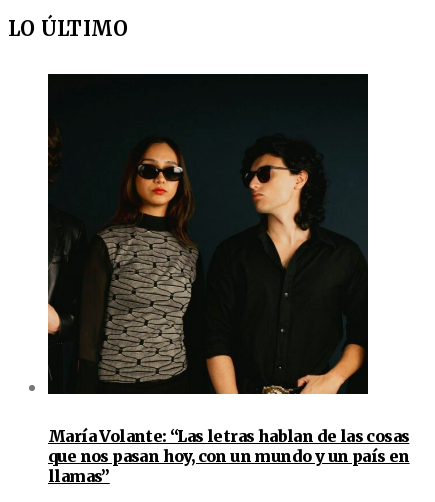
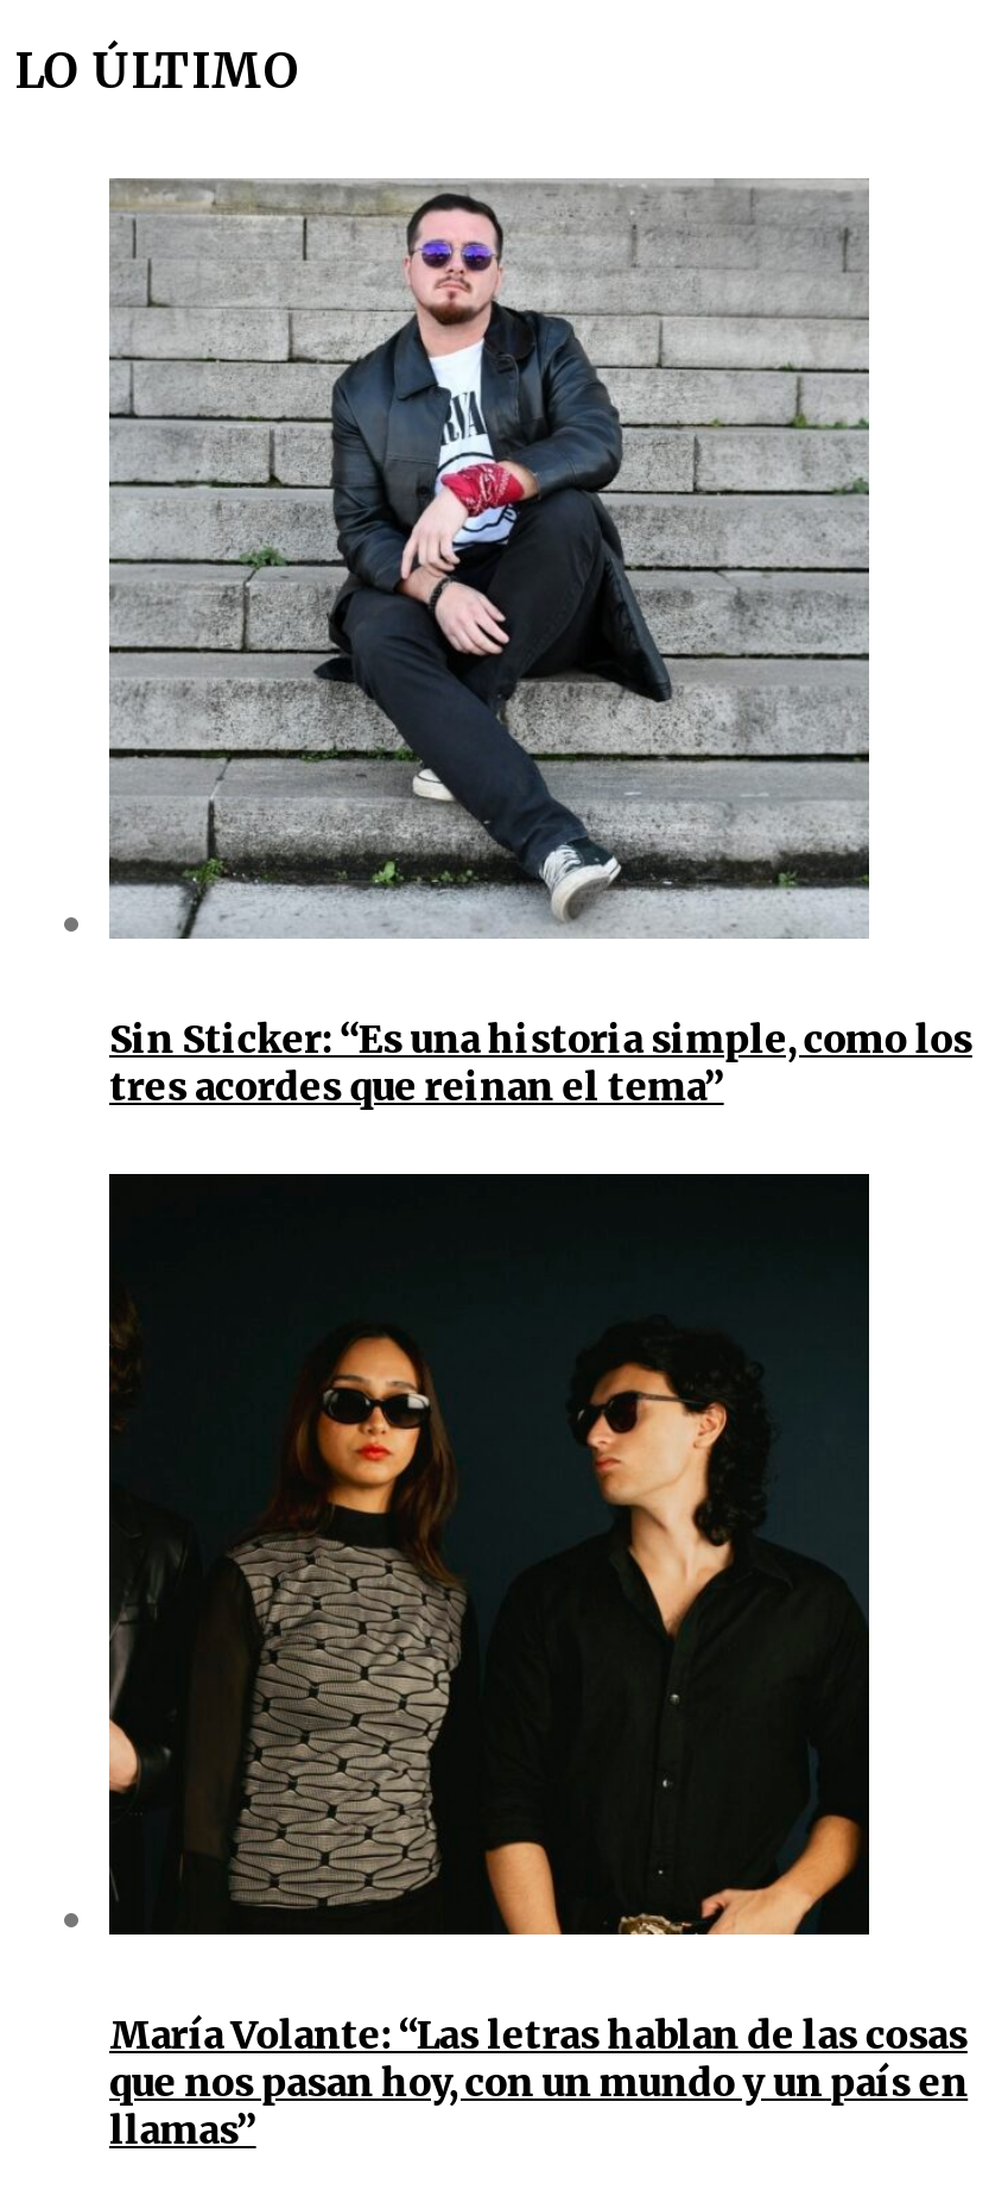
none -> [107,181,972,1110] [image] | Sin Sticker: “Es una historia simple, como los | tres acordes que reinan el tema”

